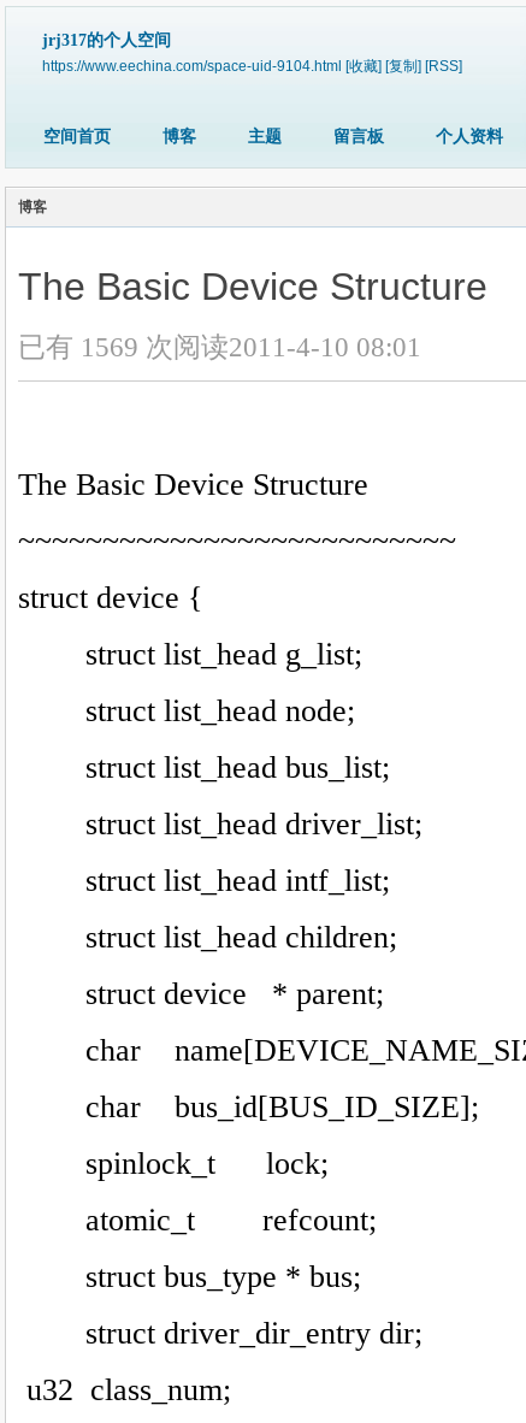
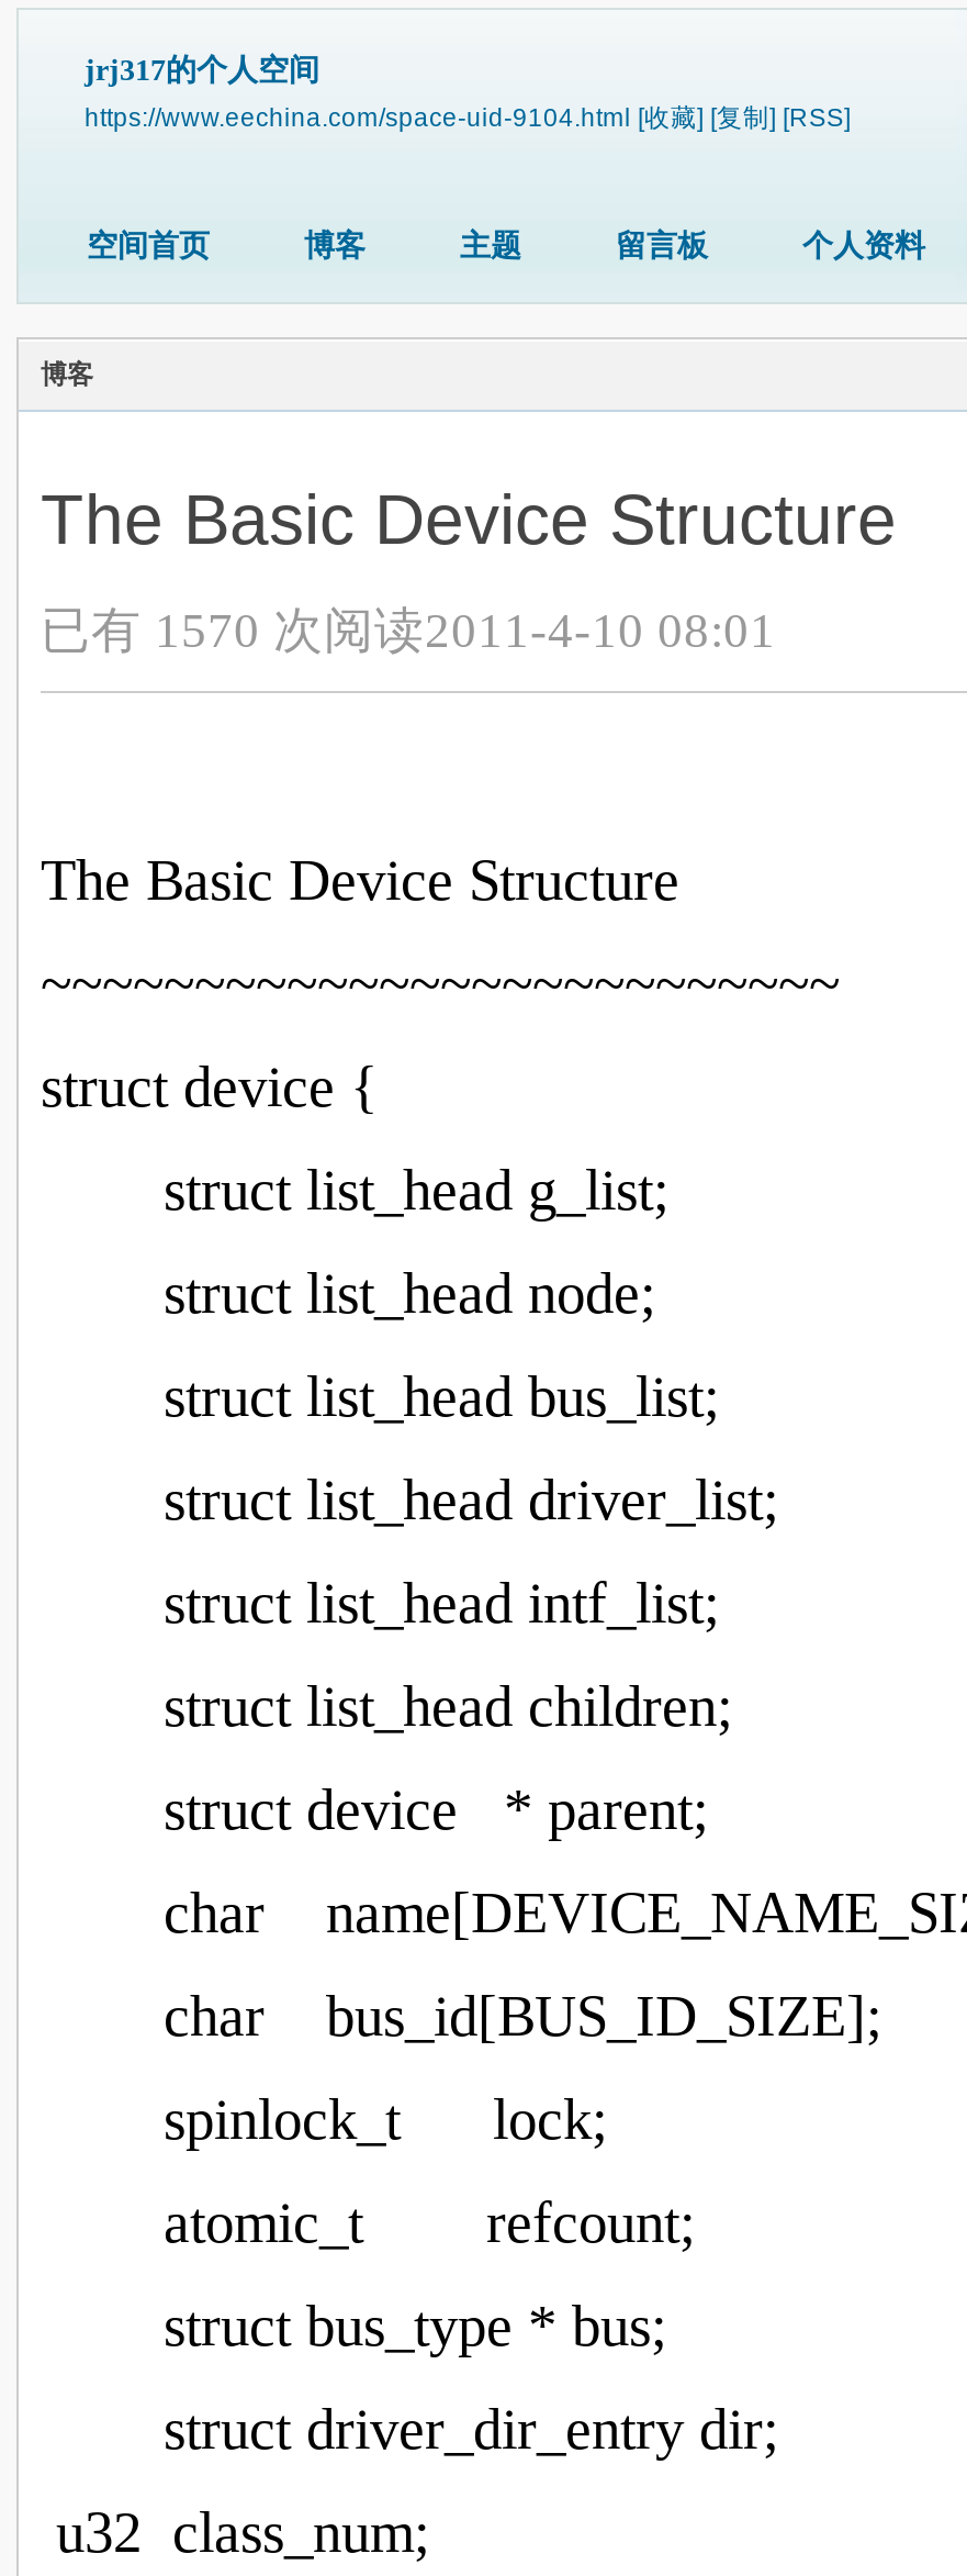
[18,332,421,362] 已有 1569 次阅读2011-4-10 08:01 -> [41,603,776,658] 已有 1570 次阅读2011-4-10 08:01

